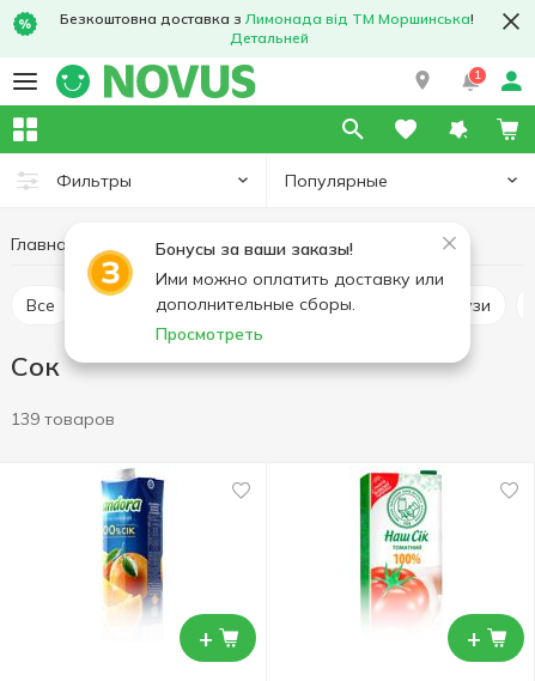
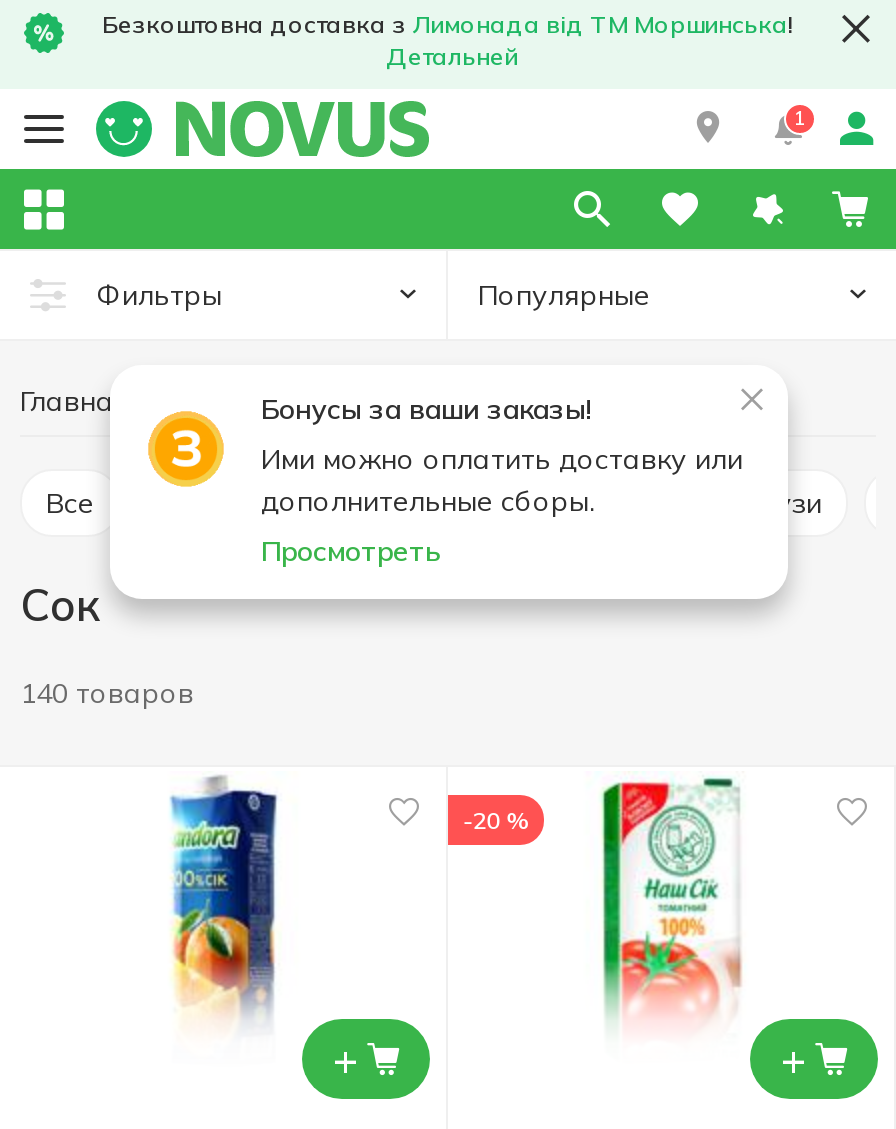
none -> [462,805,530,835] -20 %
[11,408,115,430] 139 товаров -> [20,675,194,711] 140 товаров

